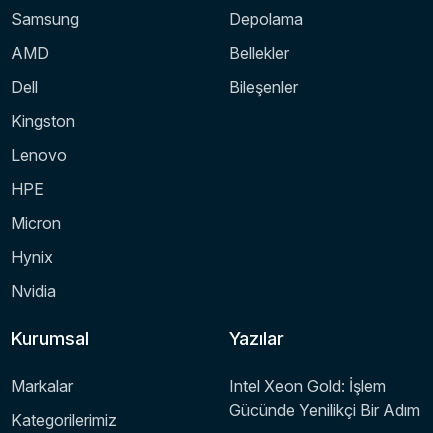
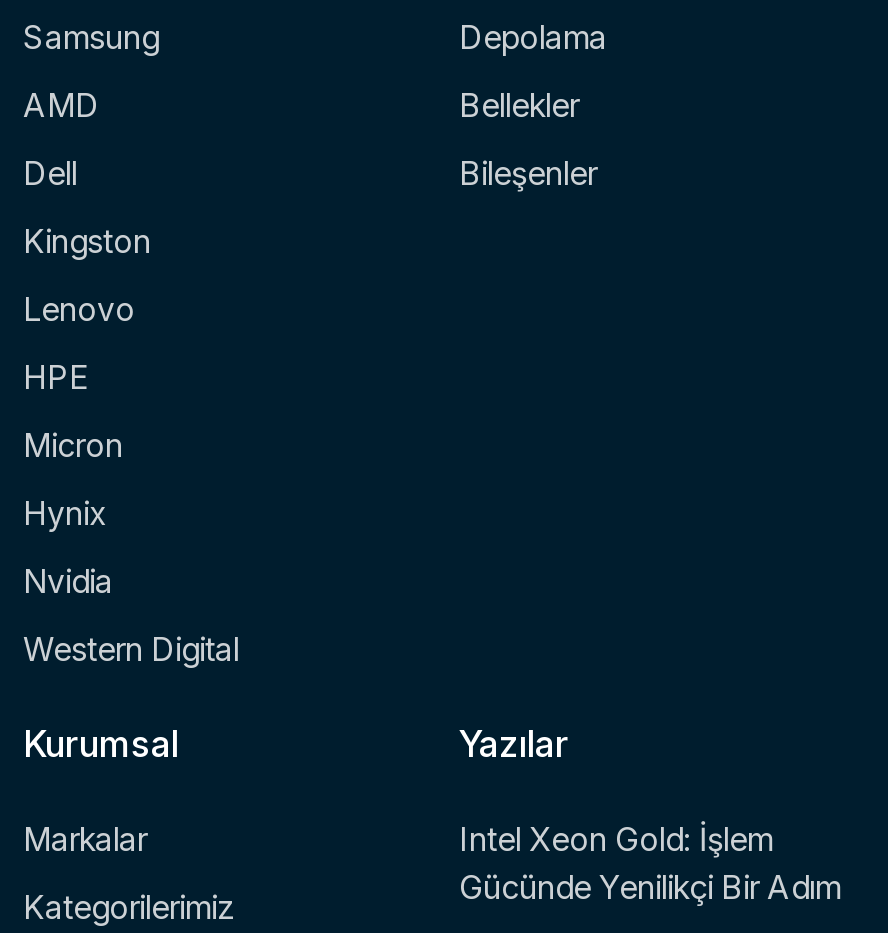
none -> [23,629,239,669] Western Digital

